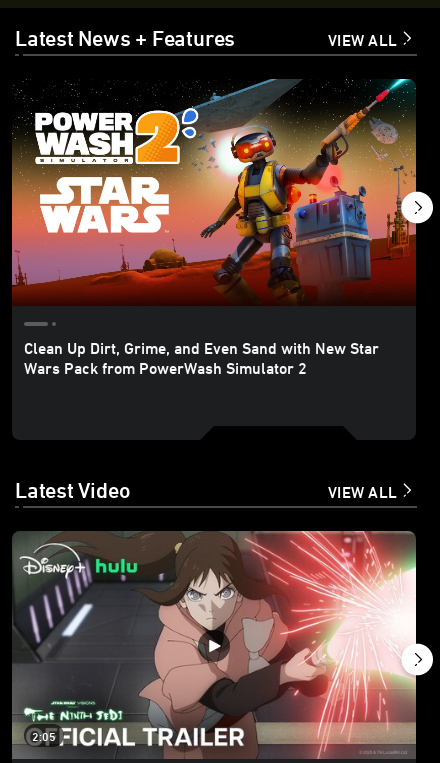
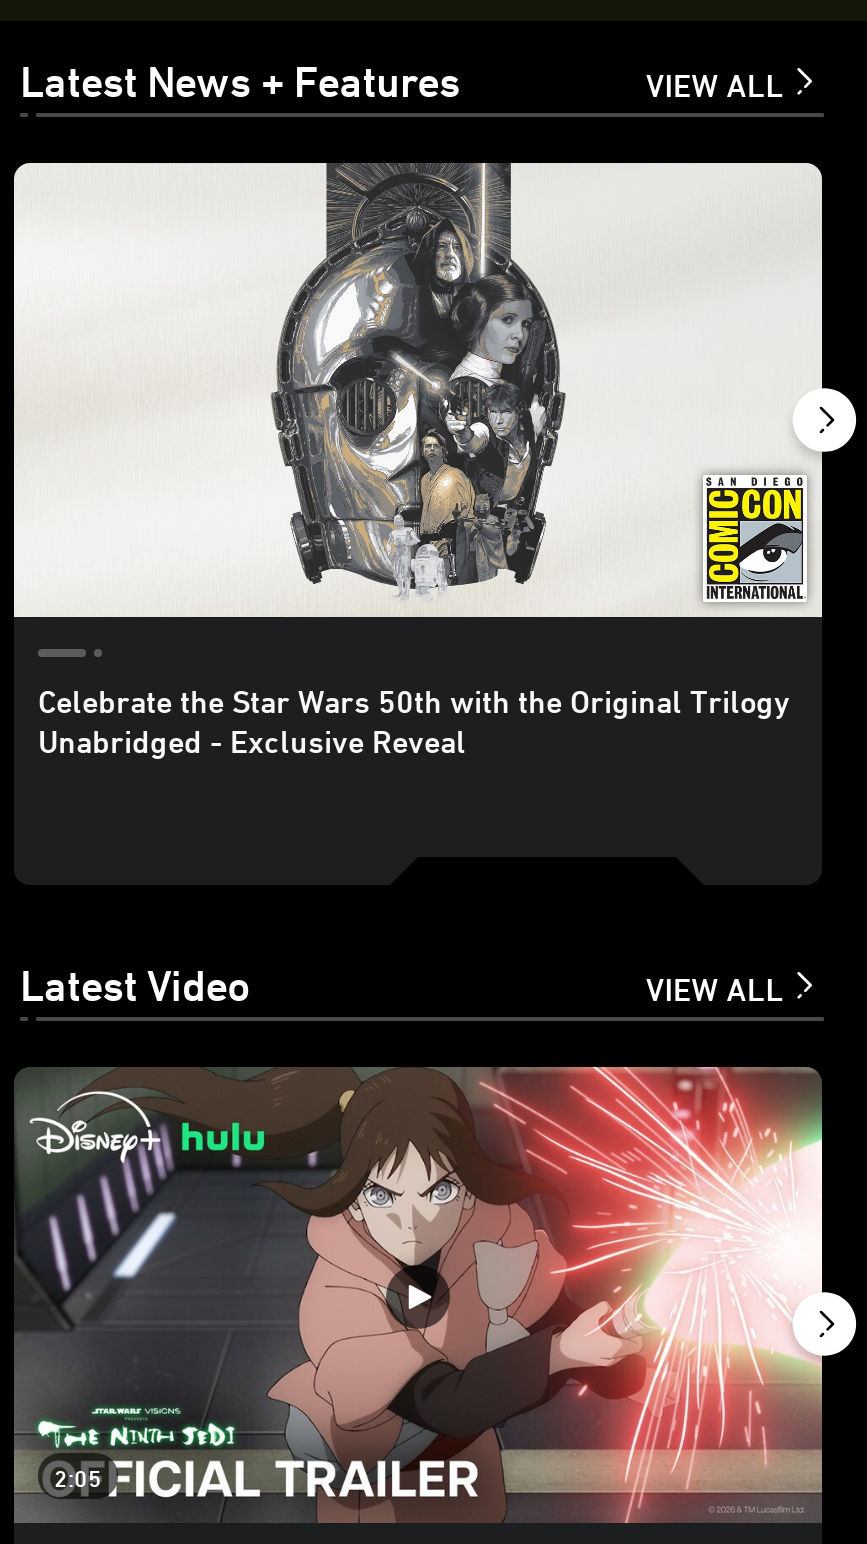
[11,78,417,377] [image] | Clean Up Dirt, Grime, and Even Sand with New Star | Wars Pack from PowerWash Simulator 2 -> [12,161,824,760] [image] | Celebrate the Star Wars 50th with the Original Trilogy | Unabridged - Exclusive Reveal

